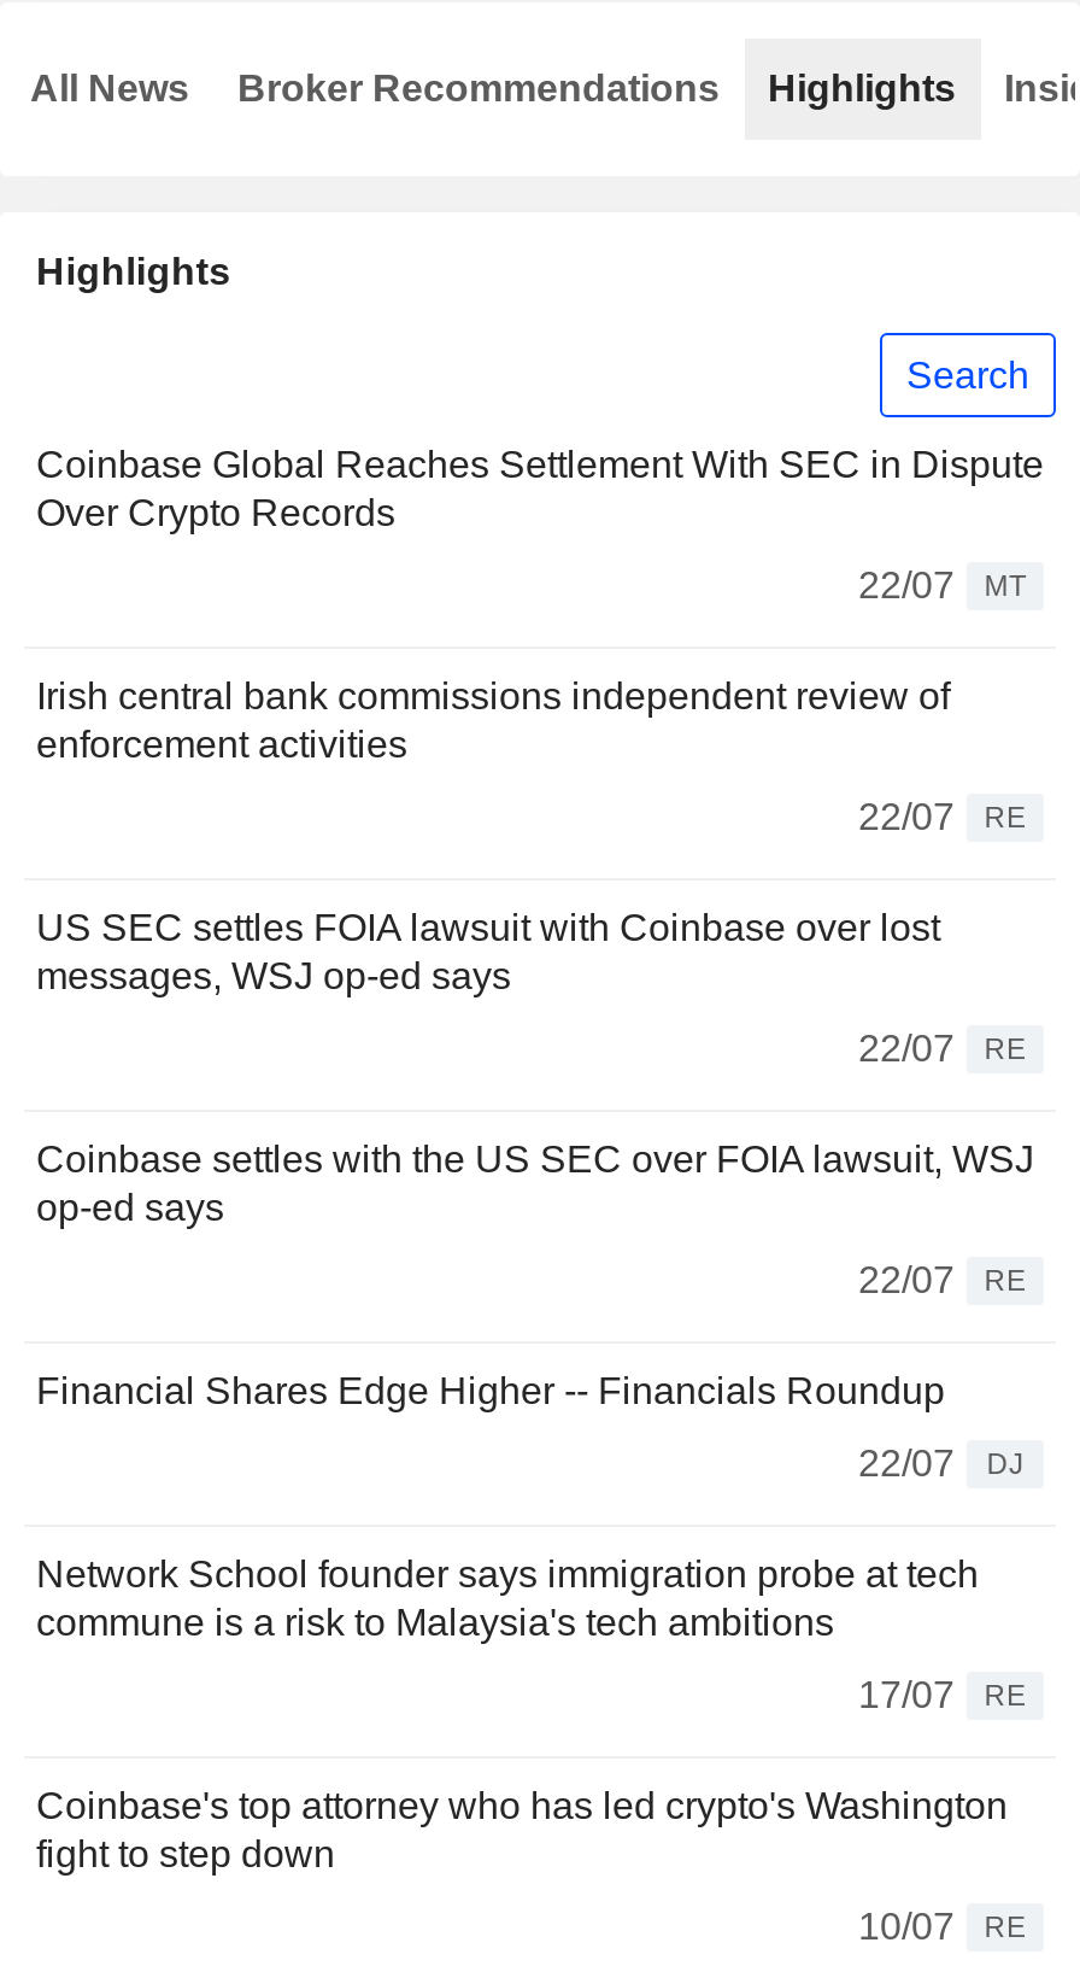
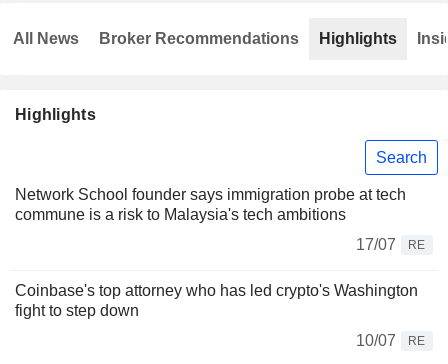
[36,444,1044,1484] Coinbase Global Reaches Settlement With SEC in Dispute | Over Crypto Records | 22/07 | MT | Irish central bank commissions independent review of | enforcement activities | 22/07 | RE | US SEC settles FOIA lawsuit with Coinbase over lost | messages, WSJ op-ed says | 22/07 | RE | Coinbase settles with the US SEC over FOIA lawsuit, WSJ | op-ed says | 22/07 | RE | Financial Shares Edge Higher -- Financials Roundup | 22/07 | DJ -> none

